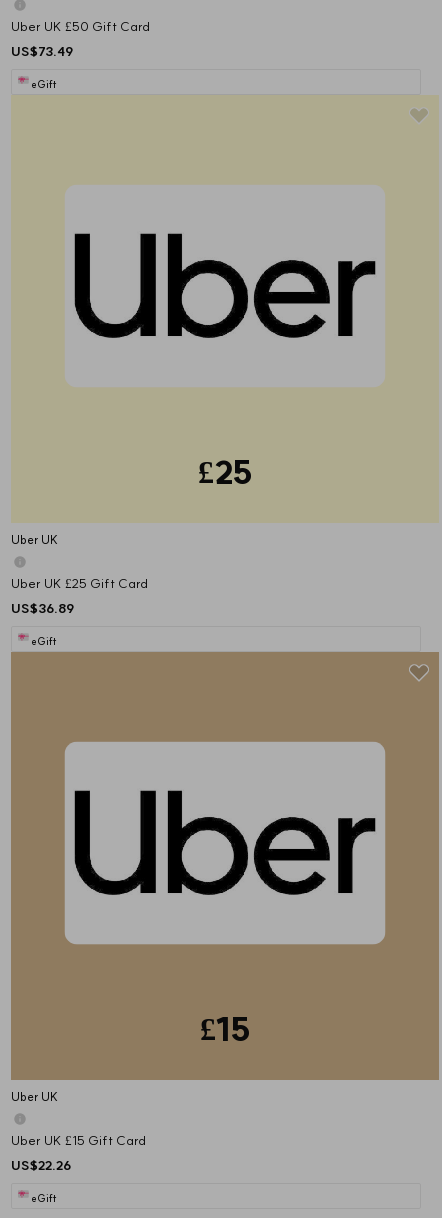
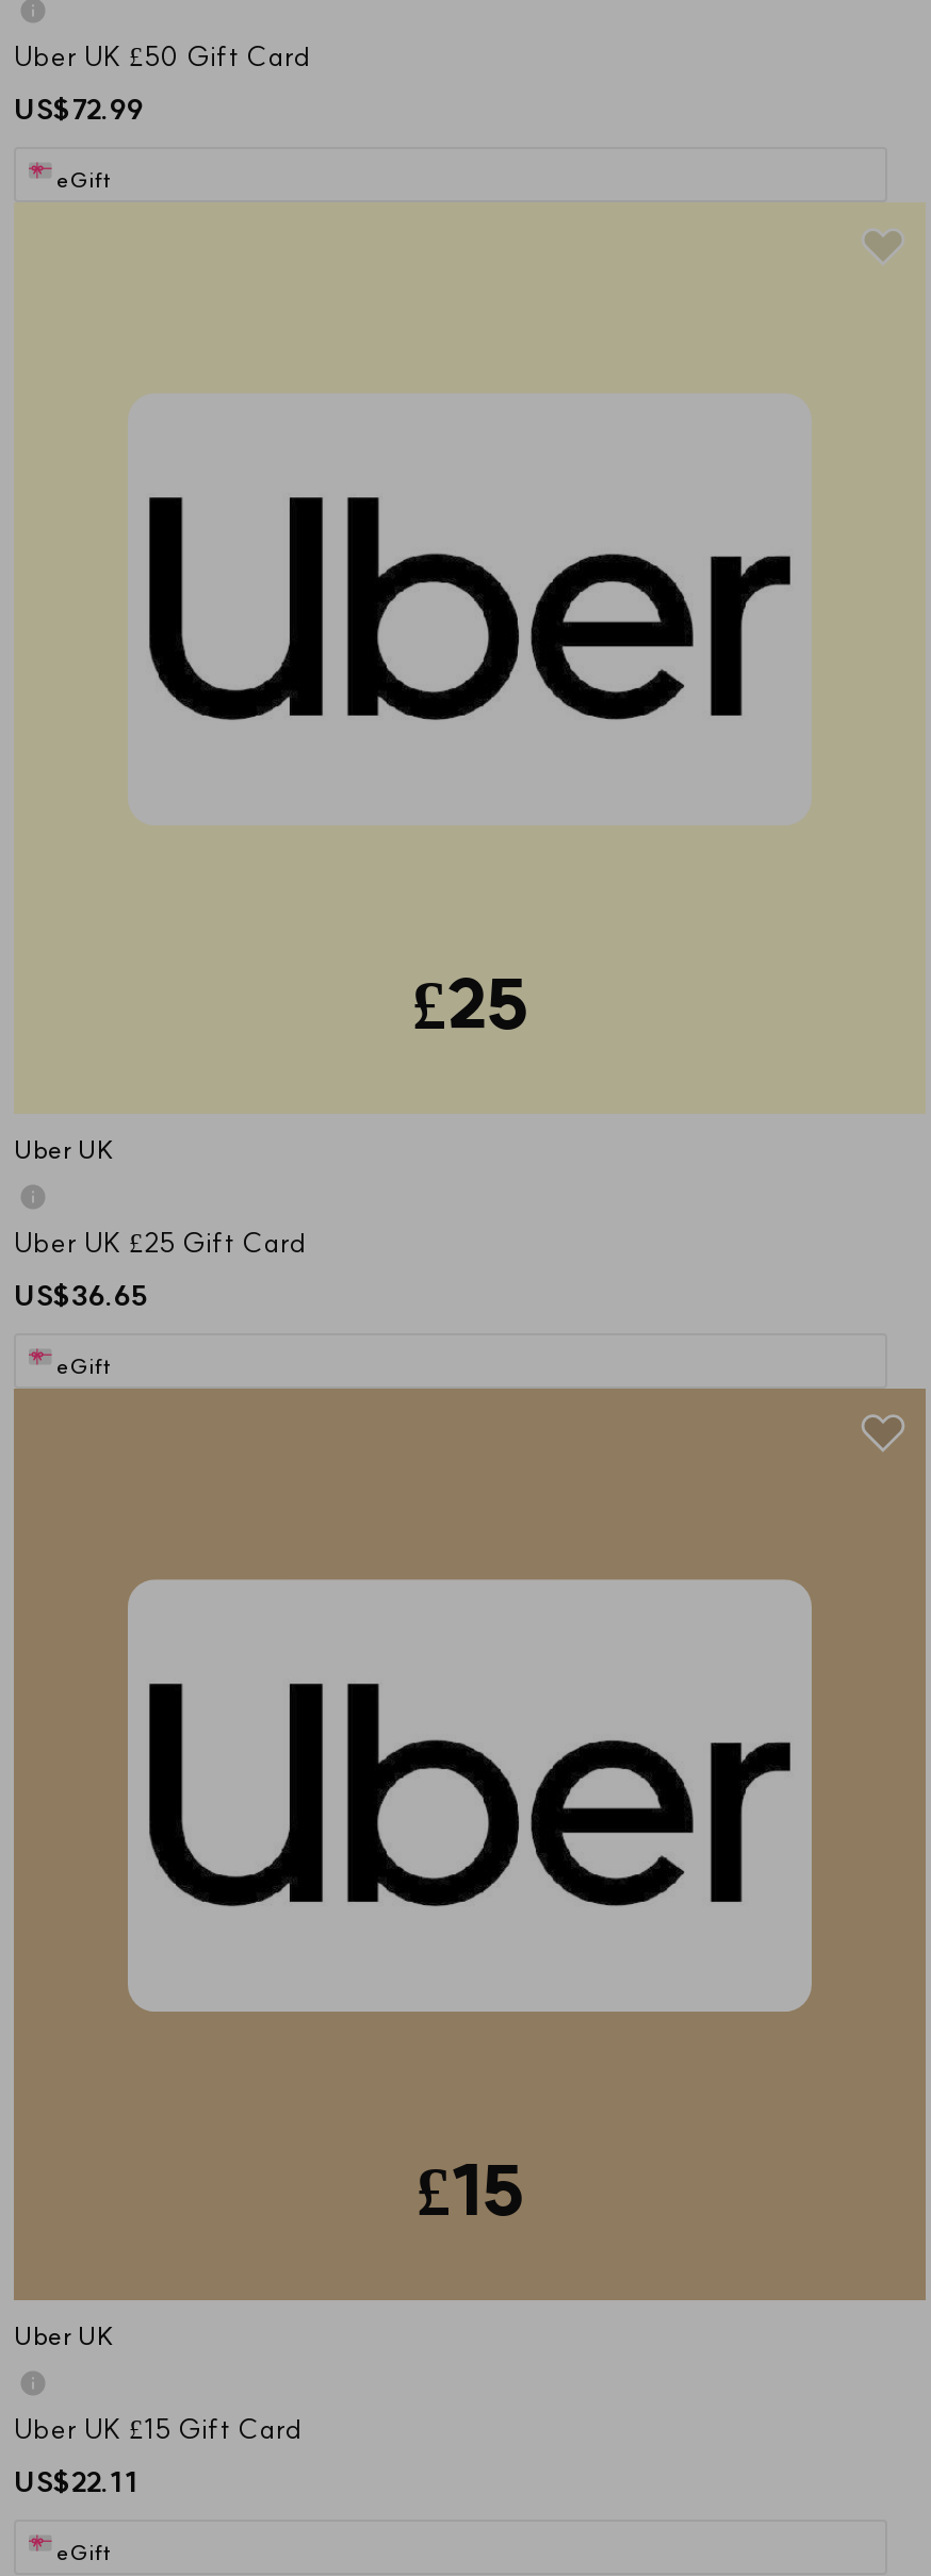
[11,43,73,59] US$73.49 -> [14,92,144,126] US$72.99
[11,600,74,616] US$36.89 -> [14,1278,148,1312] US$36.65
[11,1157,71,1173] US$22.26 -> [14,2464,137,2498] US$22.11

